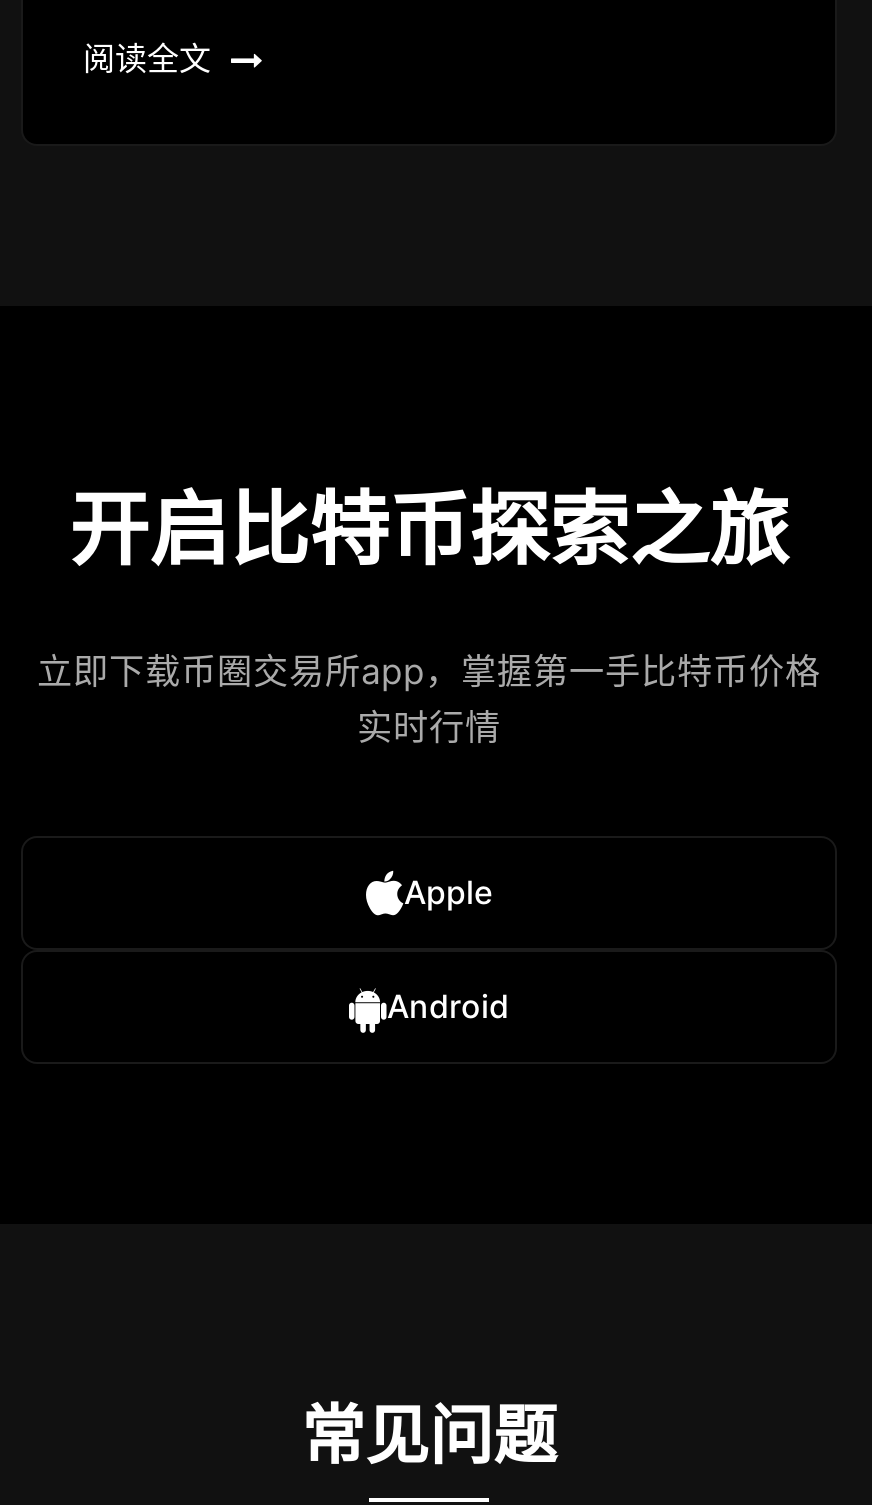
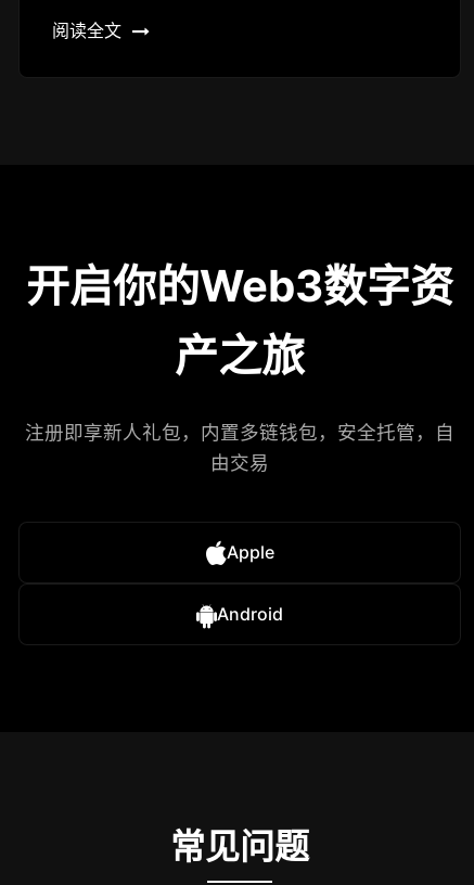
[69,480,789,578] 开启比特币探索之旅 -> [26,259,453,382] 开启你的Web3数字资 | 产之旅
[37,650,821,748] 立即下载币圈交易所app，掌握第一手比特币价格 | 实时行情 -> [25,421,454,474] 注册即享新人礼包，内置多链钱包，安全托管，自 | 由交易

